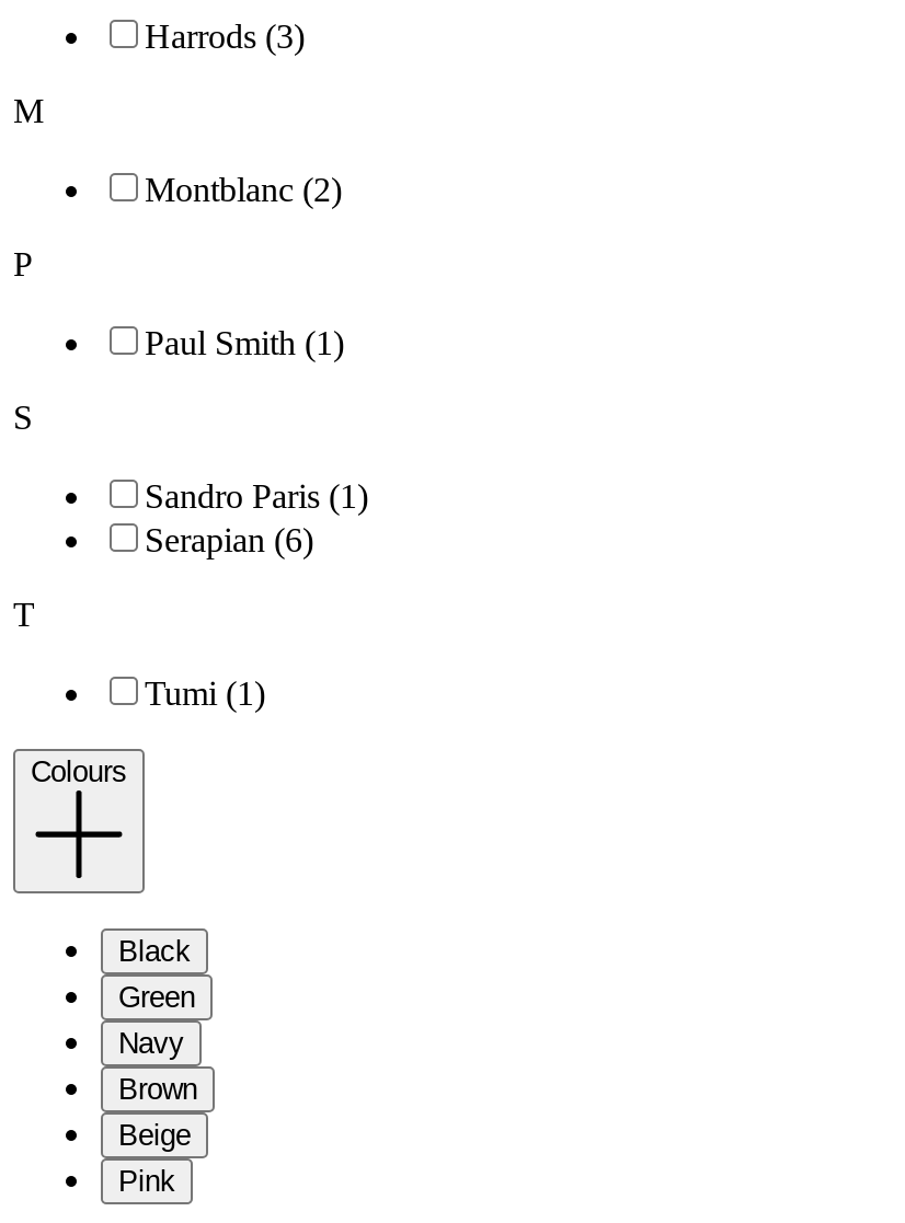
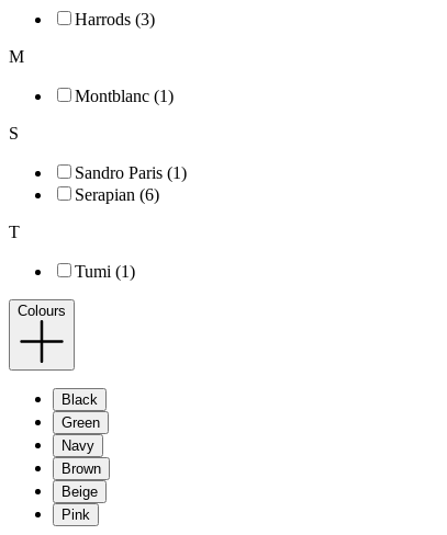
[13,172,344,362] Montblanc (2) | P | Paul Smith (1) -> [75,86,174,105] Montblanc (1)

